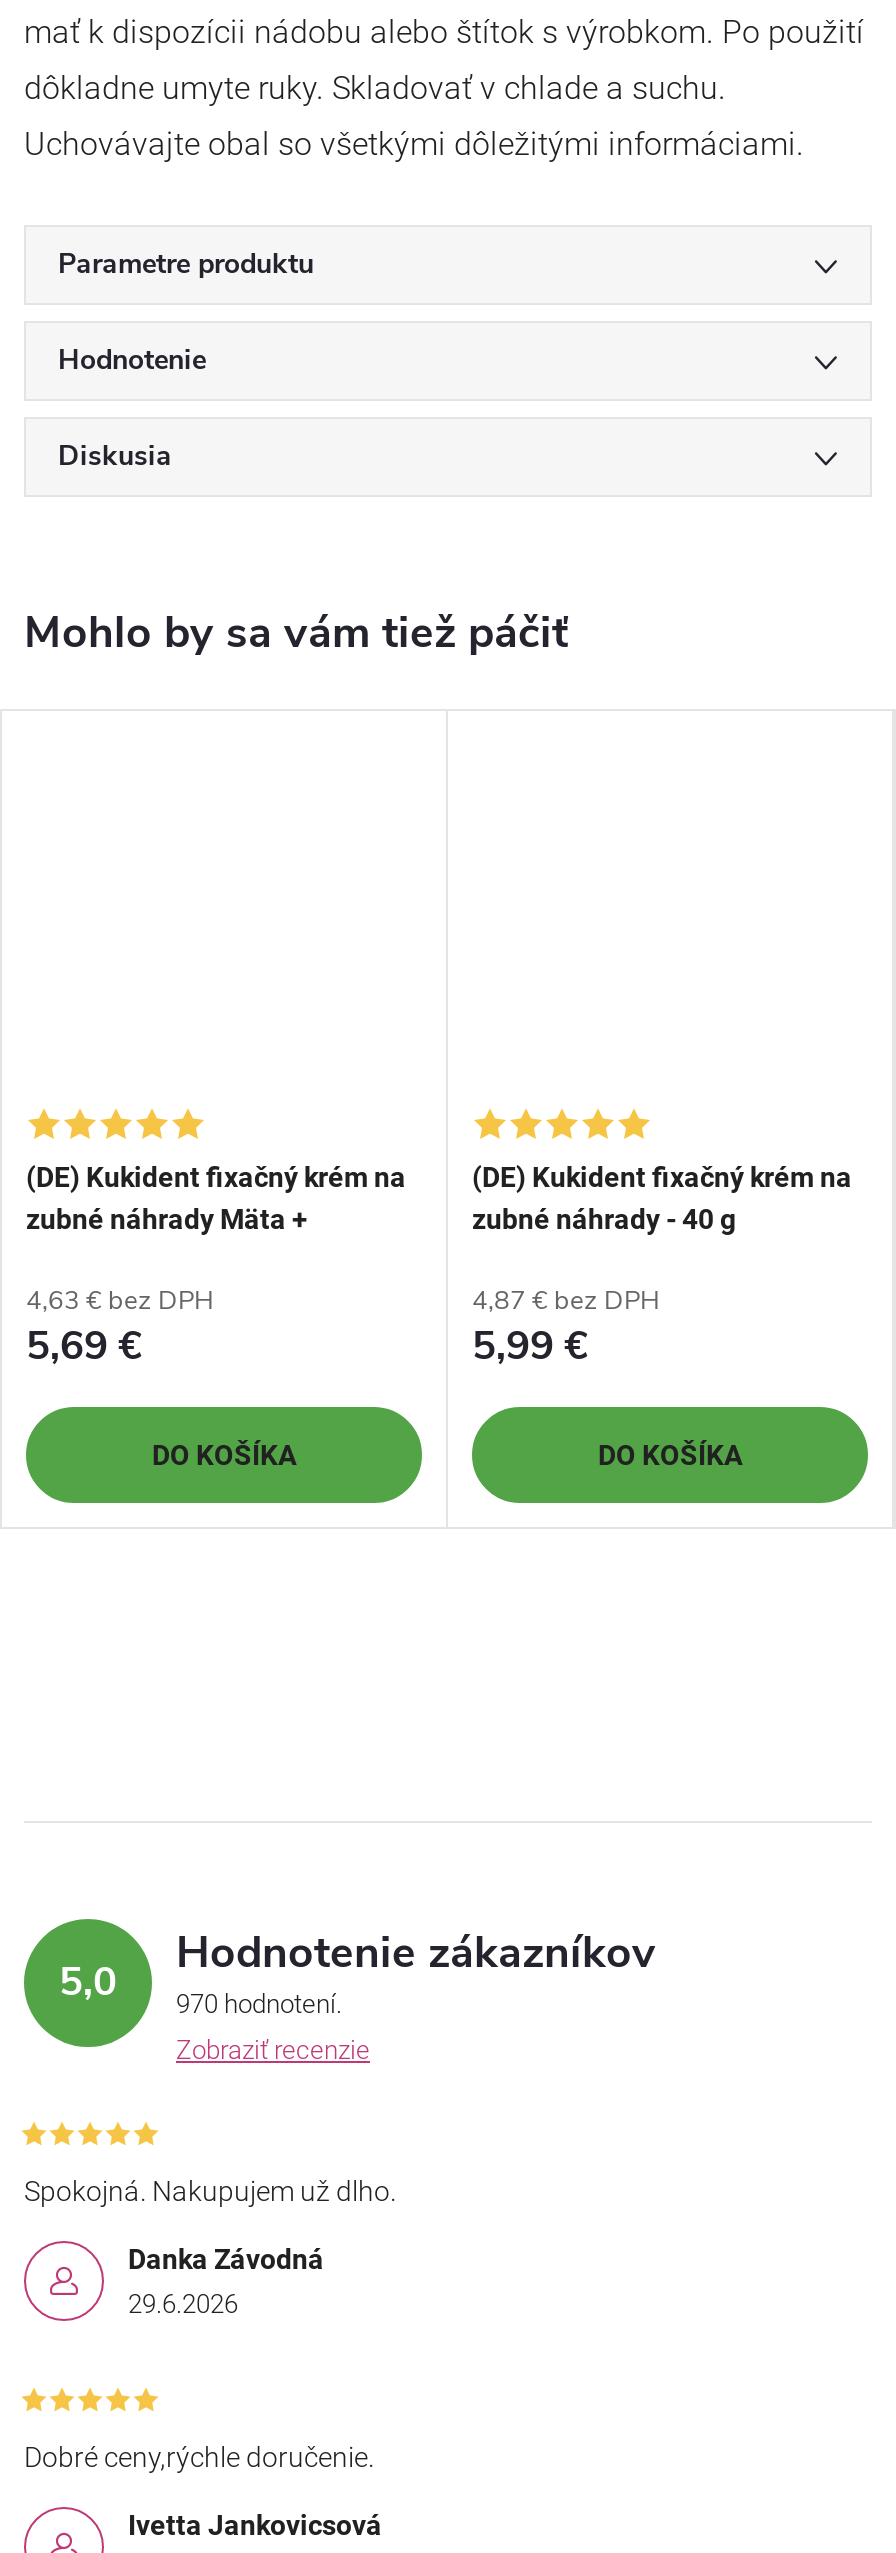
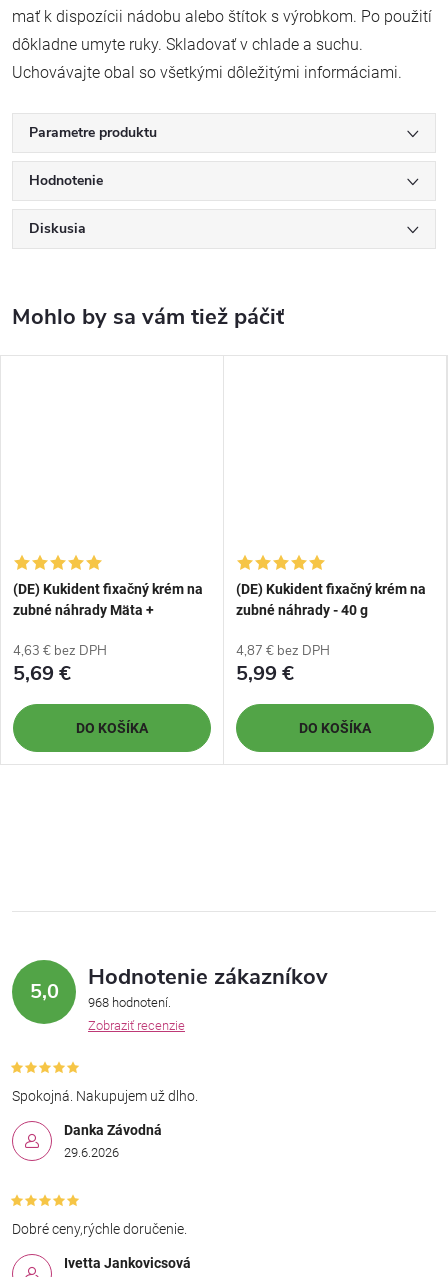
[59,1924,656,2020] 5,0 970 hodnotení Hodnotenie zákazníkov -> [29,962,328,1010] 5,0 968 hodnotení Hodnotenie zákazníkov

